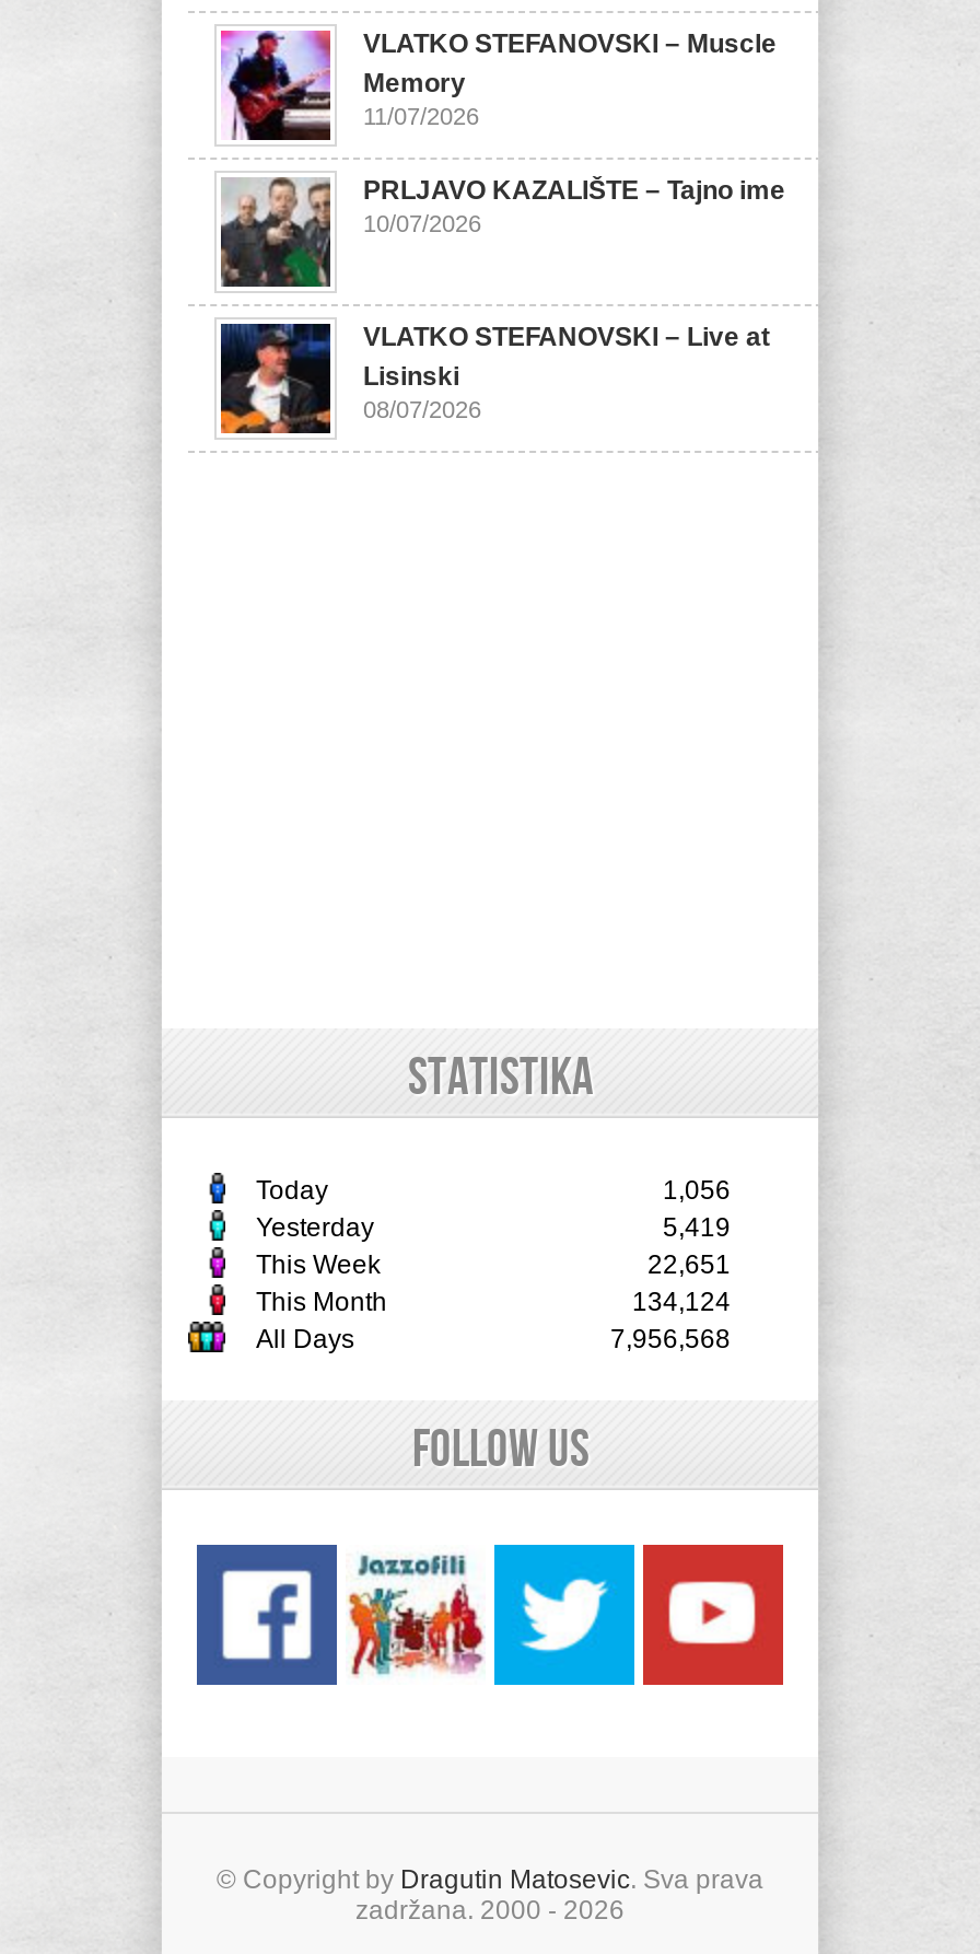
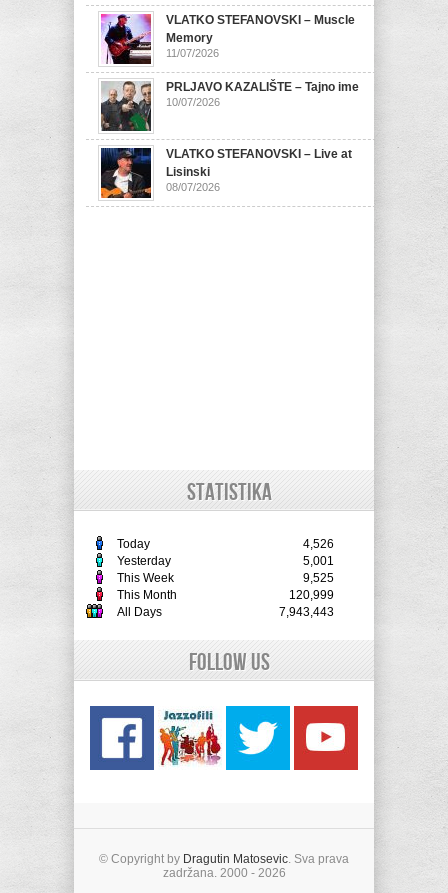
[663,1175,731,1206] 1,056 -> [303,537,334,551] 4,526
[663,1213,731,1243] 5,419 -> [303,554,334,568] 5,001
[647,1250,731,1280] 22,651 -> [303,571,334,585] 9,525
[632,1287,731,1318] 134,124 -> [289,588,334,602] 120,999
[610,1324,731,1355] 7,956,568 -> [279,605,334,619] 7,943,443

